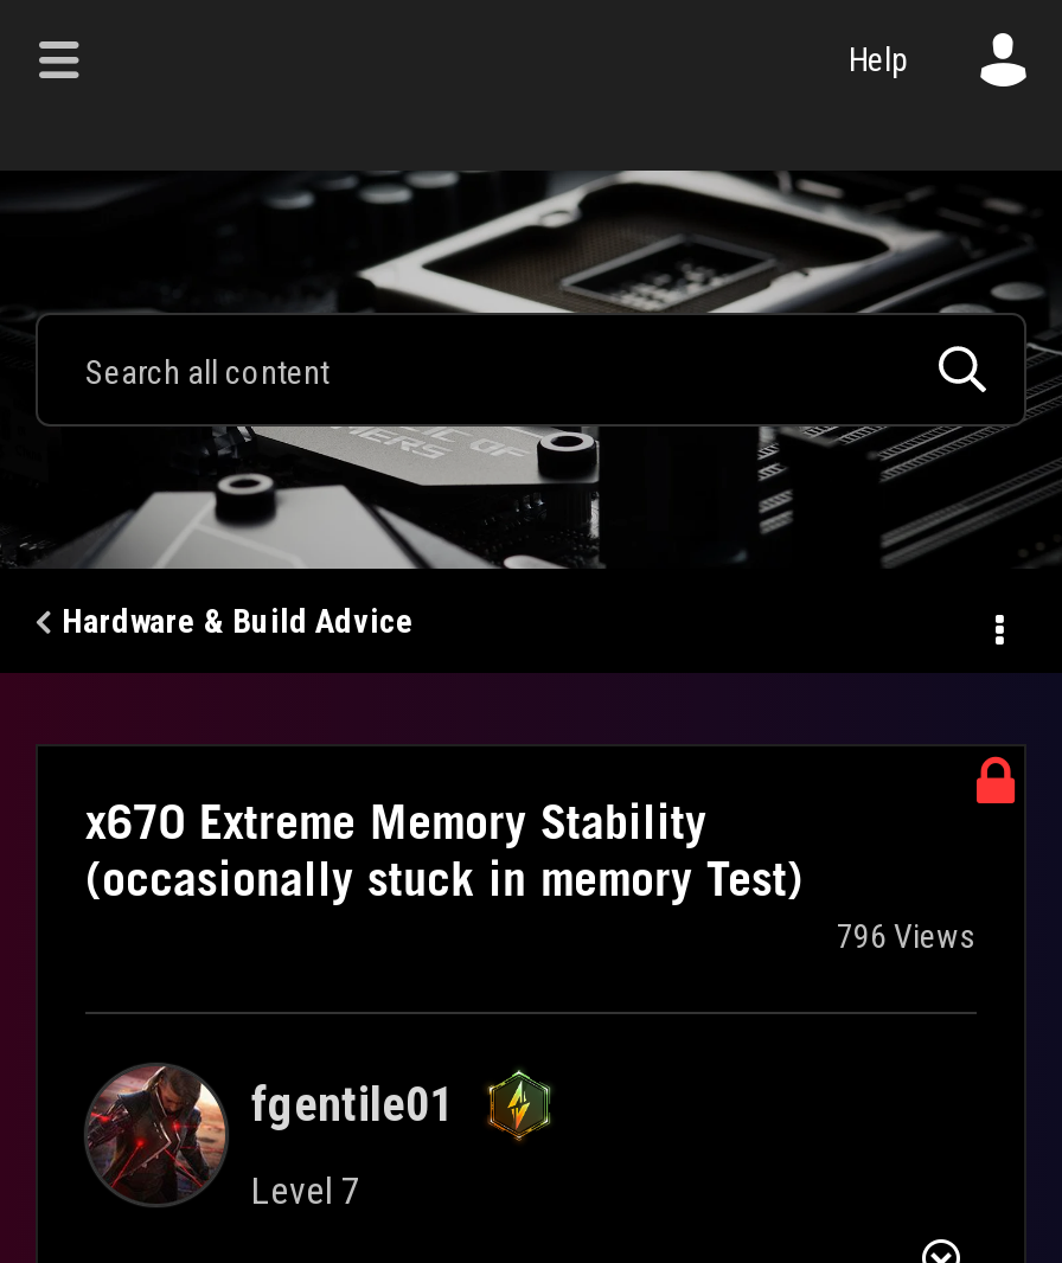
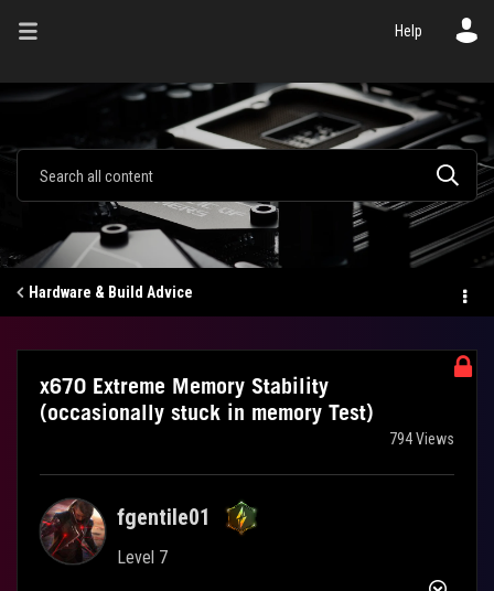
[837,917,977,955] 796 Views -> [389,430,454,448] 794 Views

